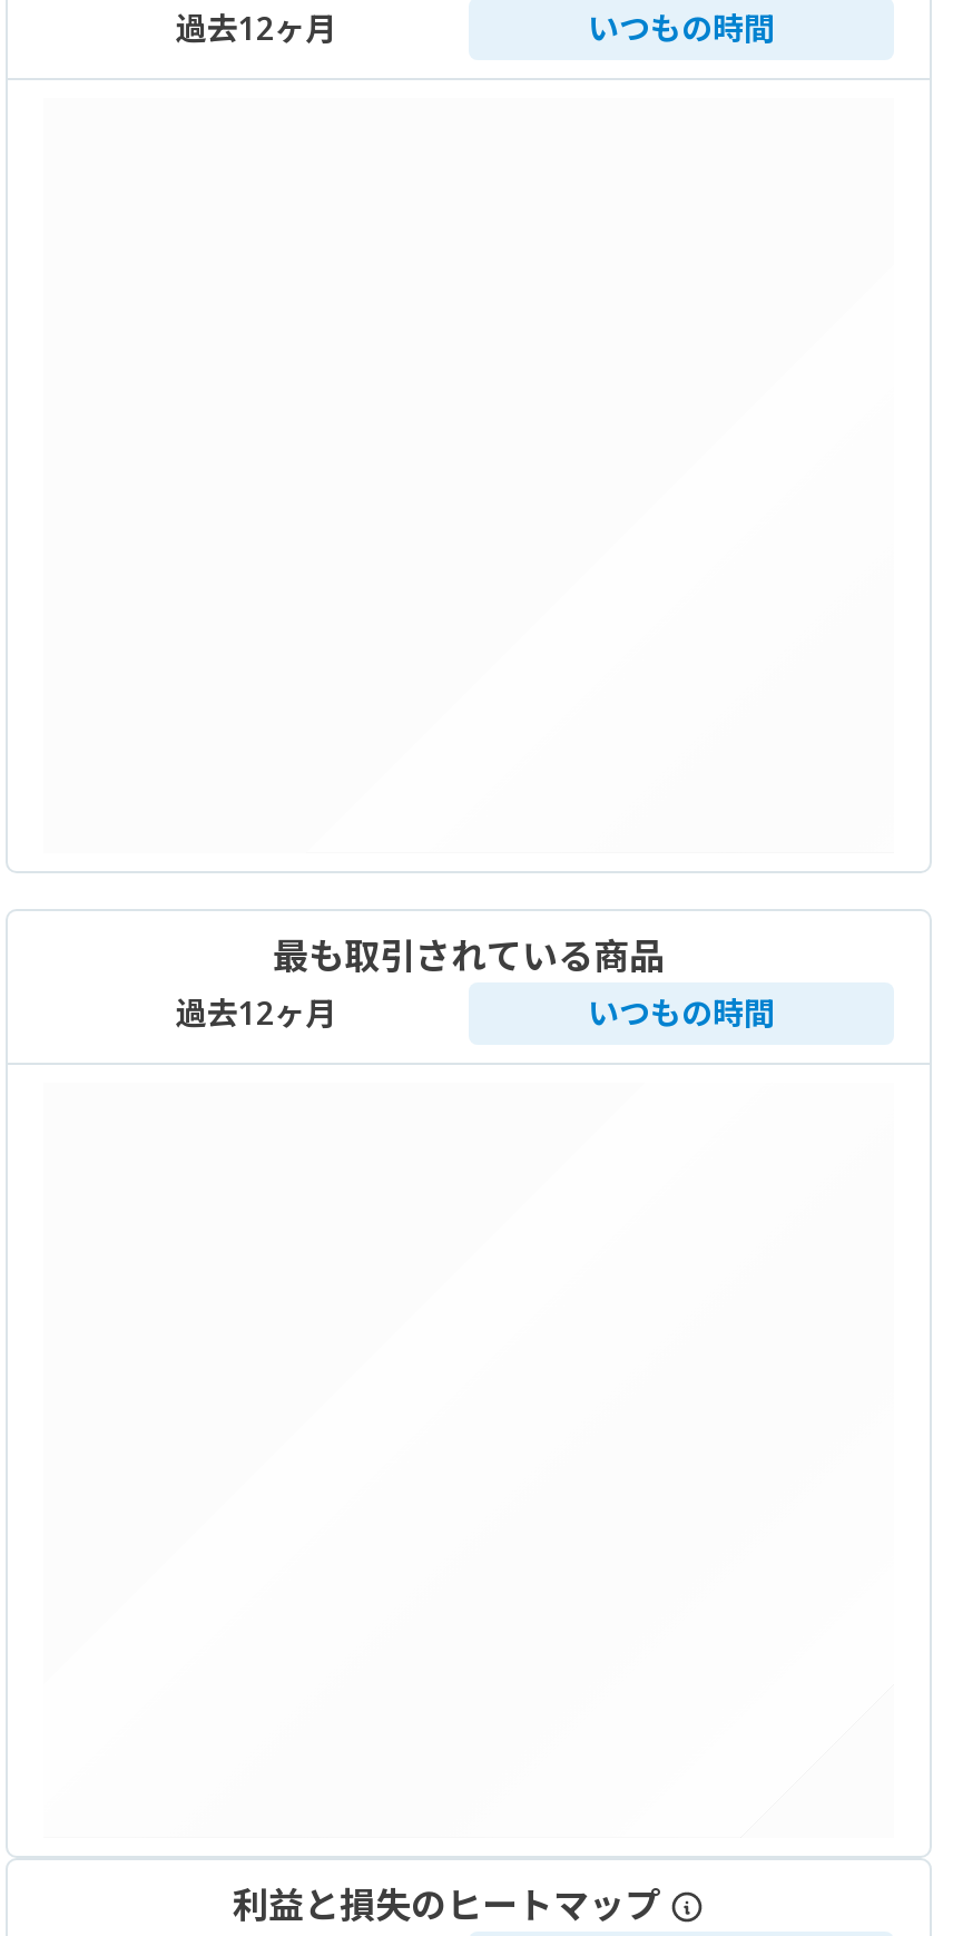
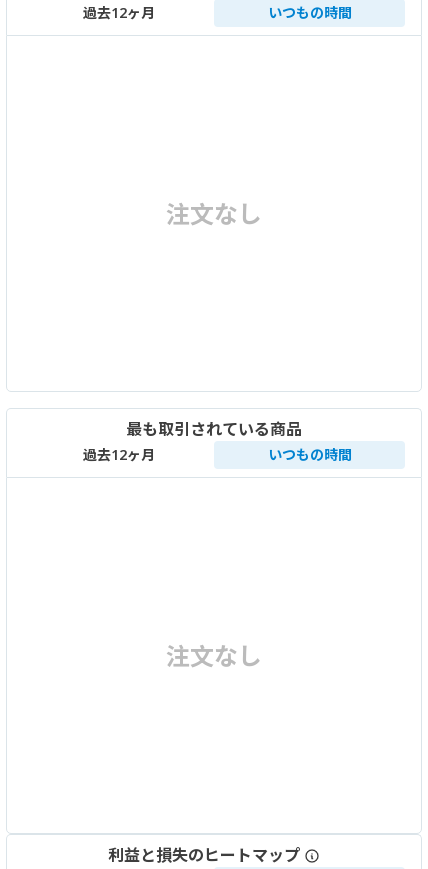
none -> [166,196,262,229] 注文なし
none -> [166,638,262,671] 注文なし

